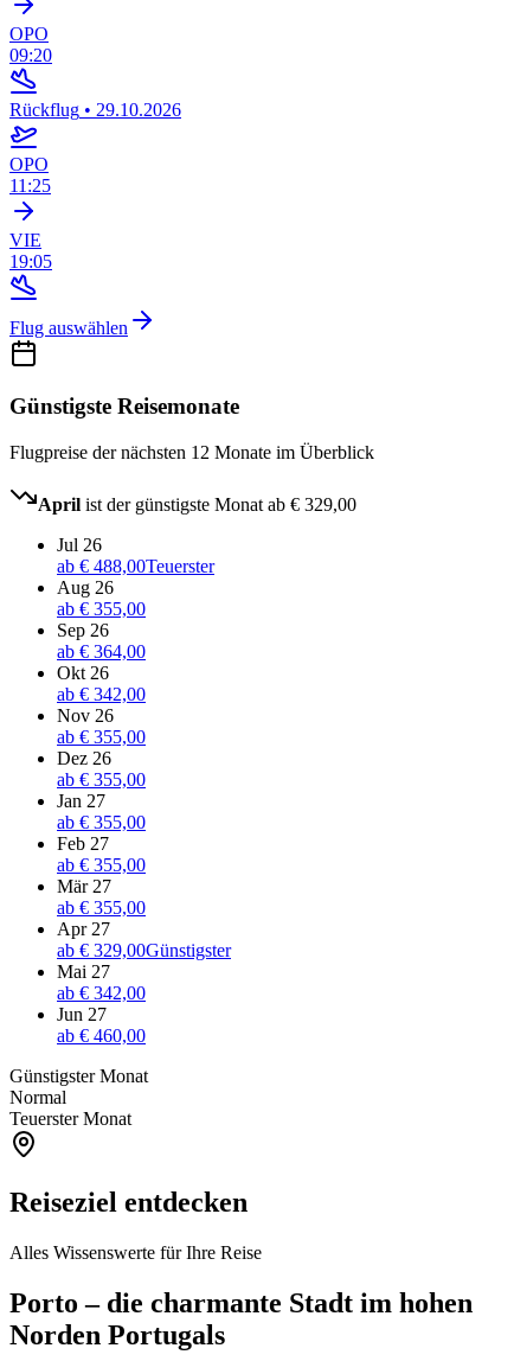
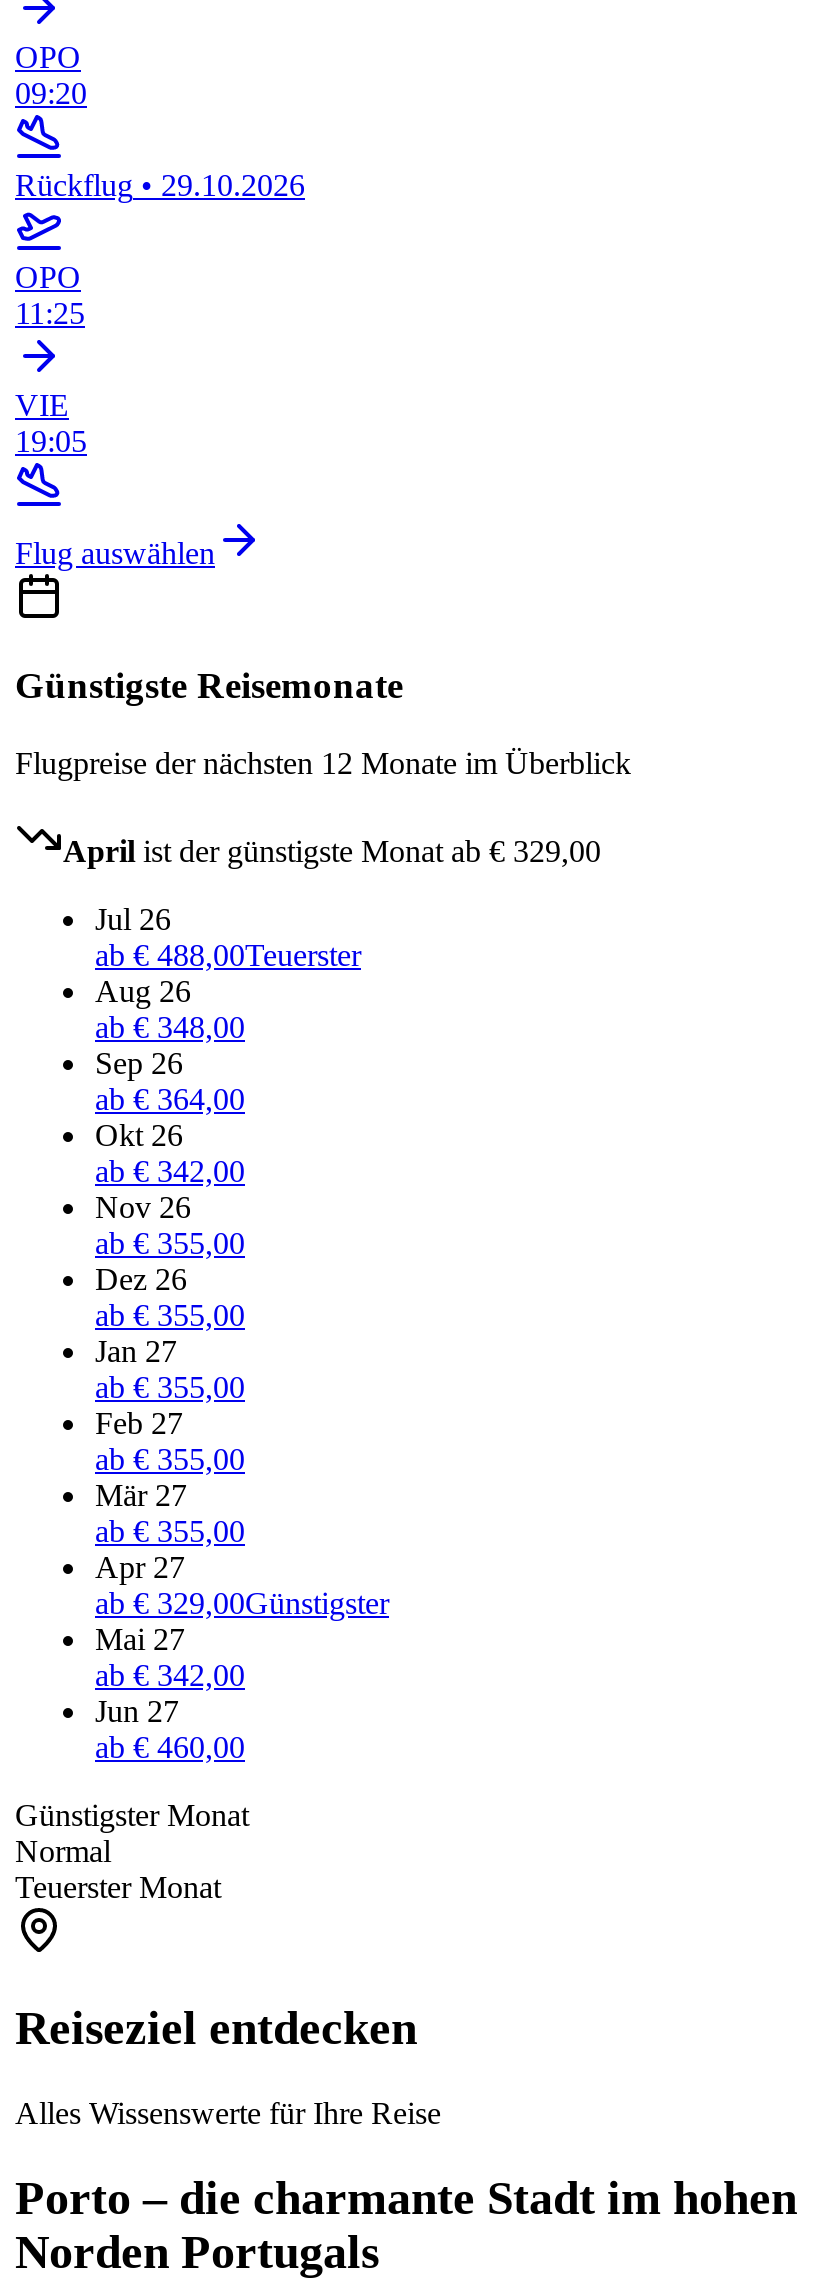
[57,599,146,619] ab € 355,00 -> [95,1010,245,1044] ab € 348,00

